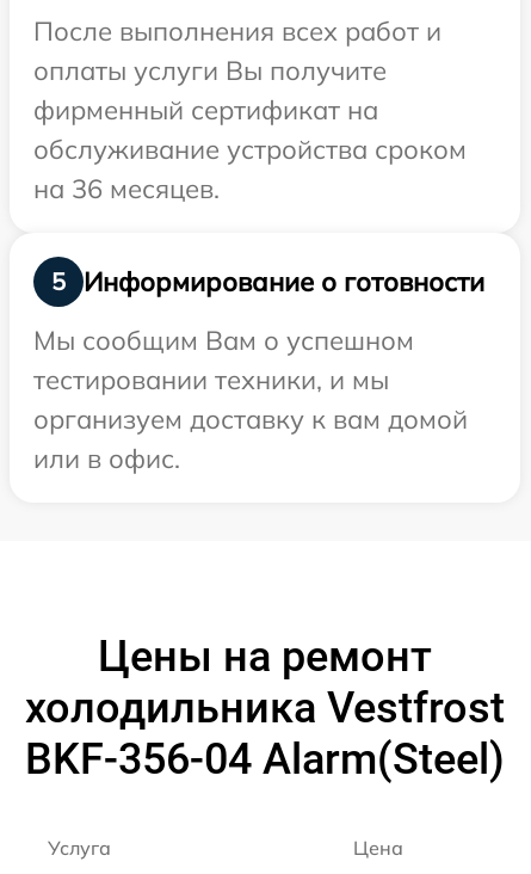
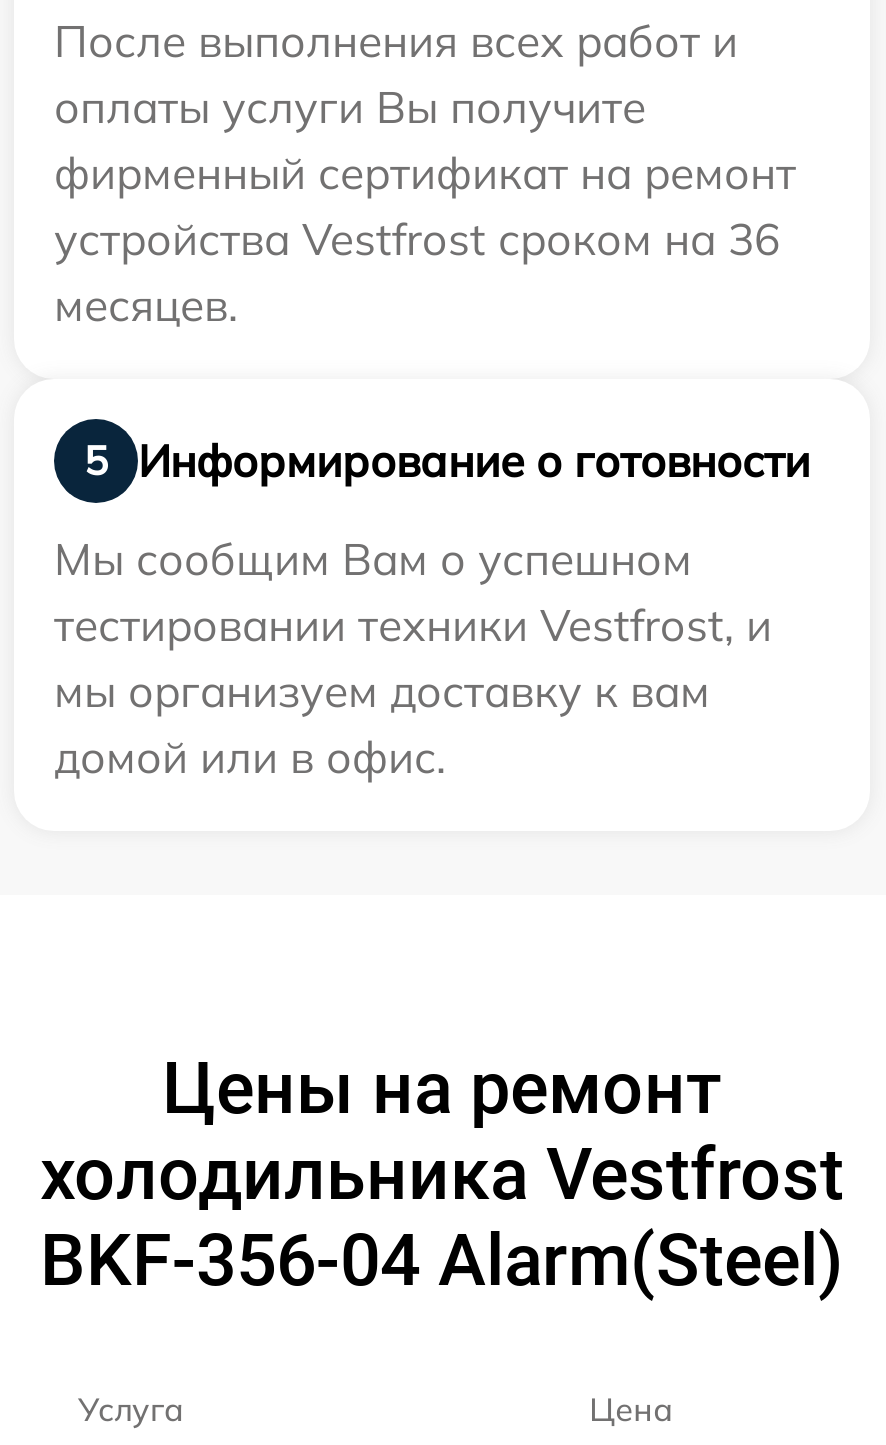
[33,94,467,206] фирменный сертификат на | обслуживание устройства сроком | на 36 месяцев. -> [54,146,796,334] фирменный сертификат на ремонт | устройства Vestfrost сроком на 36 | месяцев.
[33,363,468,476] тестировании техники, и мы | организуем доставку к вам домой | или в офис. -> [54,598,772,786] тестировании техники Vestfrost, и | мы организуем доставку к вам | домой или в офис.

